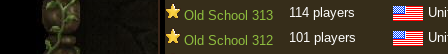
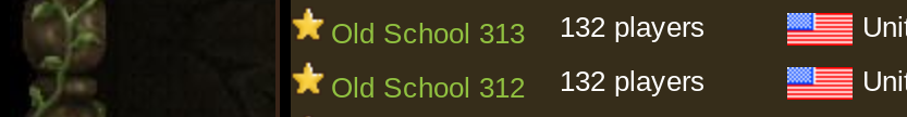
[183,5,354,23] Old School 313 114 players -> [331,11,706,50] Old School 313 132 players
[183,30,355,48] Old School 312 101 players -> [331,65,706,104] Old School 312 132 players

